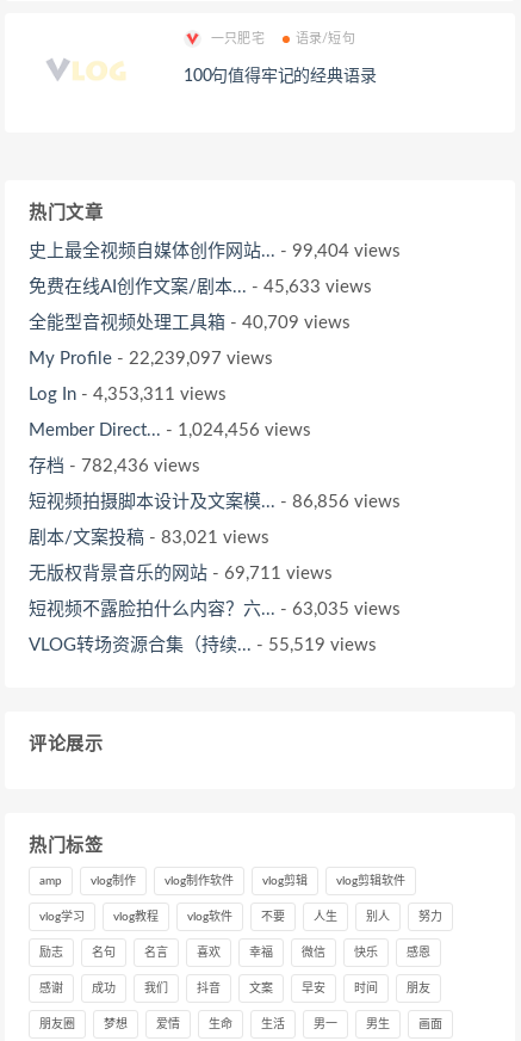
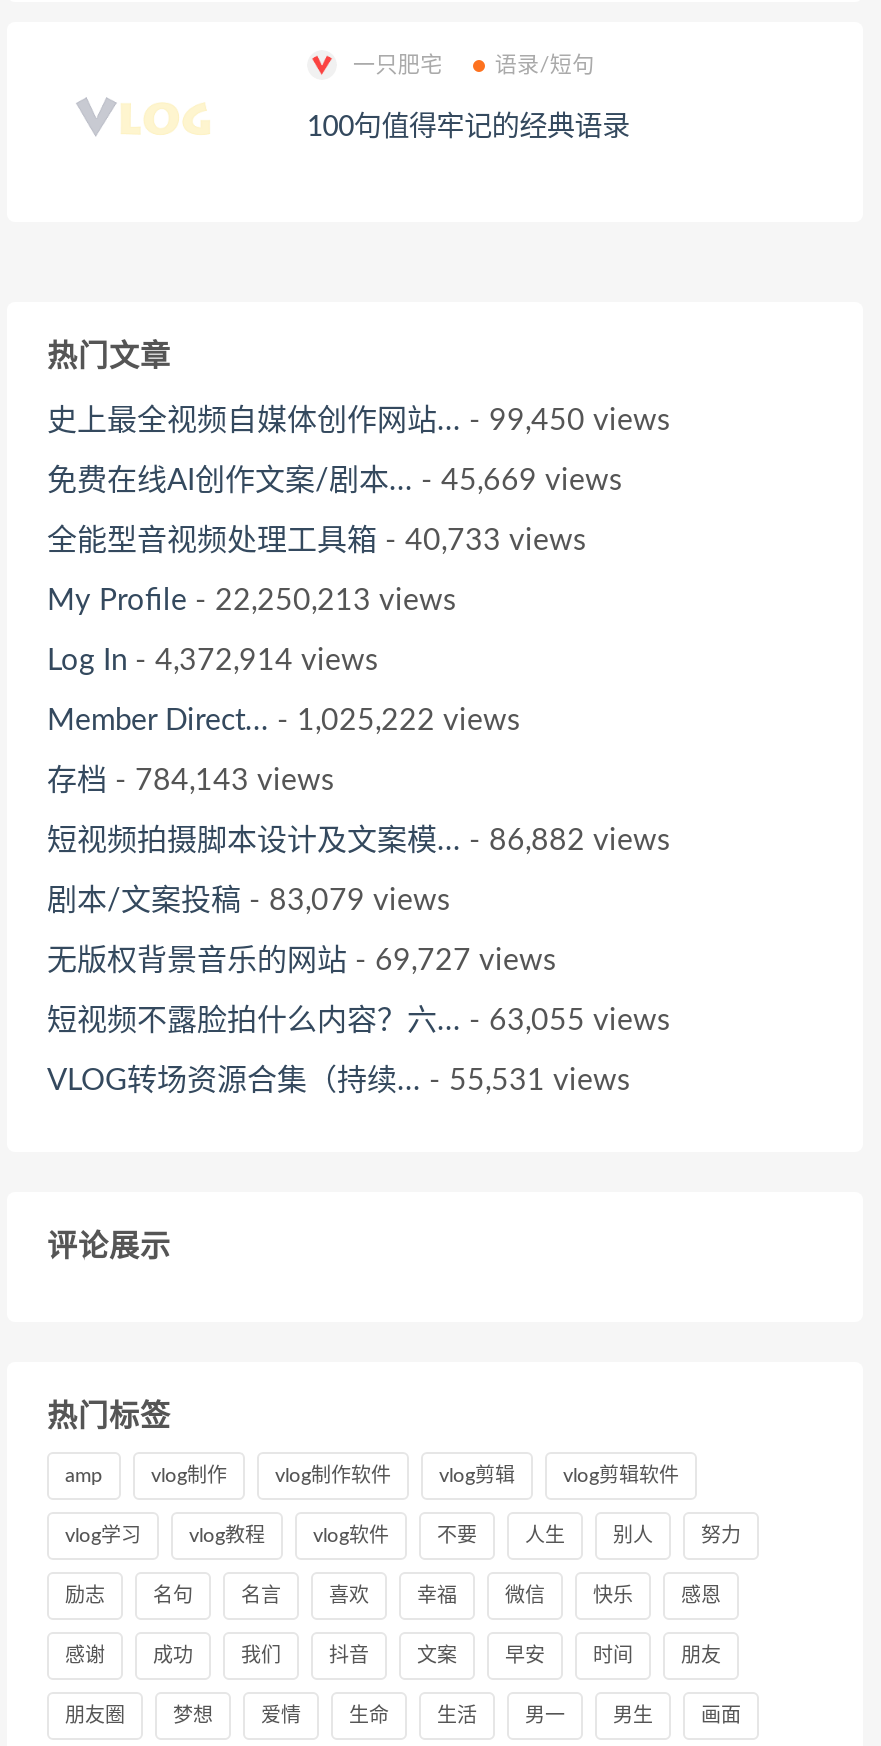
[29,242,401,260] 史上最全视频自媒体创作网站... - 99,404 views -> [47,406,671,436] 史上最全视频自媒体创作网站... - 99,450 views
[29,278,372,296] 免费在线AI创作文案/剧本... - 45,633 views -> [47,466,623,496] 免费在线AI创作文案/剧本... - 45,669 views
[29,314,351,332] 全能型音视频处理工具箱- 40,709 views -> [47,526,587,556] 全能型音视频处理工具箱- 40,733 views
[29,350,273,368] My Profile - 22,239,097 views -> [47,586,457,616] My Profile - 22,250,213 views
[29,386,227,404] Log In - 4,353,311 views -> [47,646,379,676] Log In - 4,372,914 views
[29,421,311,439] Member Direct... - 1,024,456 views -> [47,706,521,736] Member Direct... - 1,025,222 views
[29,457,200,475] 存档- 782,436 views -> [47,766,335,796] 存档- 784,143 views
[29,493,401,511] 短视频拍摄脚本设计及文案模... - 86,856 views -> [47,826,671,856] 短视频拍摄脚本设计及文案模... - 86,882 views
[29,529,269,547] 剧本/文案投稿- 83,021 views -> [47,886,451,916] 剧本/文案投稿- 83,079 views
[29,565,333,583] 无版权背景音乐的网站- 69,711 views -> [47,946,557,976] 无版权背景音乐的网站- 69,727 views
[29,600,401,618] 短视频不露脸拍什么内容？六... - 63,035 views -> [47,1006,671,1036] 短视频不露脸拍什么内容？六... - 63,055 views
[29,636,377,654] VLOG转场资源合集（持续... - 55,519 views -> [47,1066,631,1096] VLOG转场资源合集（持续... - 55,531 views

